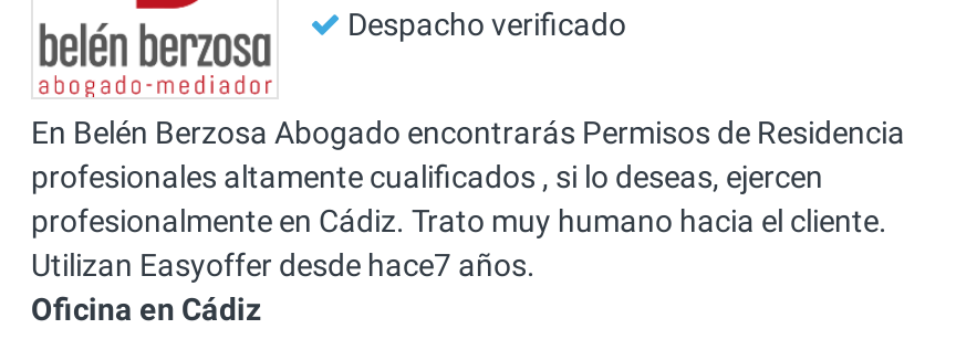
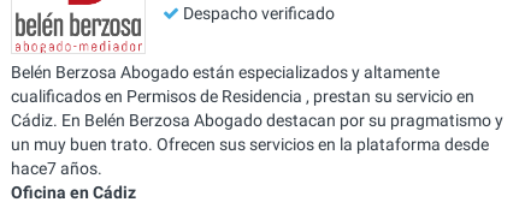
[31,114,905,282] En Belén Berzosa Abogado encontrarás Permisos de Residencia | profesionales altamente cualificados , si lo deseas, ejercen | profesionalmente en Cádiz. Trato muy humano hacia el cliente. | Utilizan Easyoffer desde hace7 años. -> [11,62,503,177] Belén Berzosa Abogado están especializados y altamente | cualificados en Permisos de Residencia , prestan su servicio en | Cádiz. En Belén Berzosa Abogado destacan por su pragmatismo y | un muy buen trato. Ofrecen sus servicios en la plataforma desde | hace7 años.

